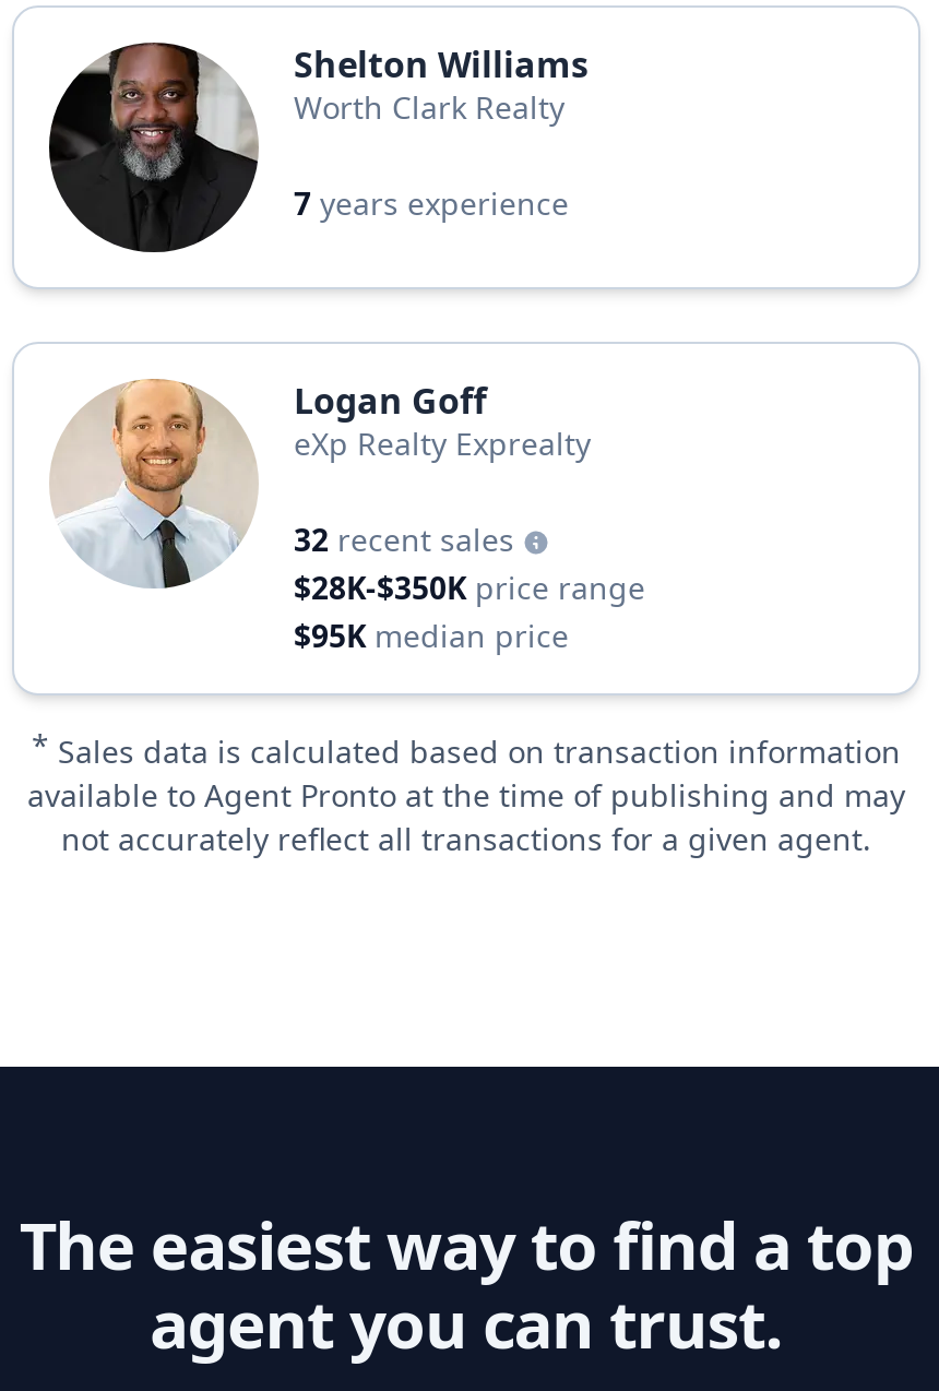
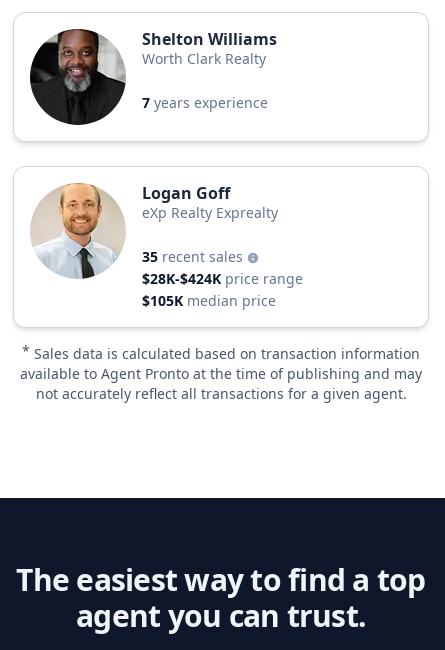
[294,519,523,560] 32 recent sales -> [142,247,247,266] 35 recent sales
[294,567,645,608] $28K-$350K price range -> [142,269,303,288] $28K-$424K price range
[294,615,569,656] $95K median price -> [142,291,276,310] $105K median price

